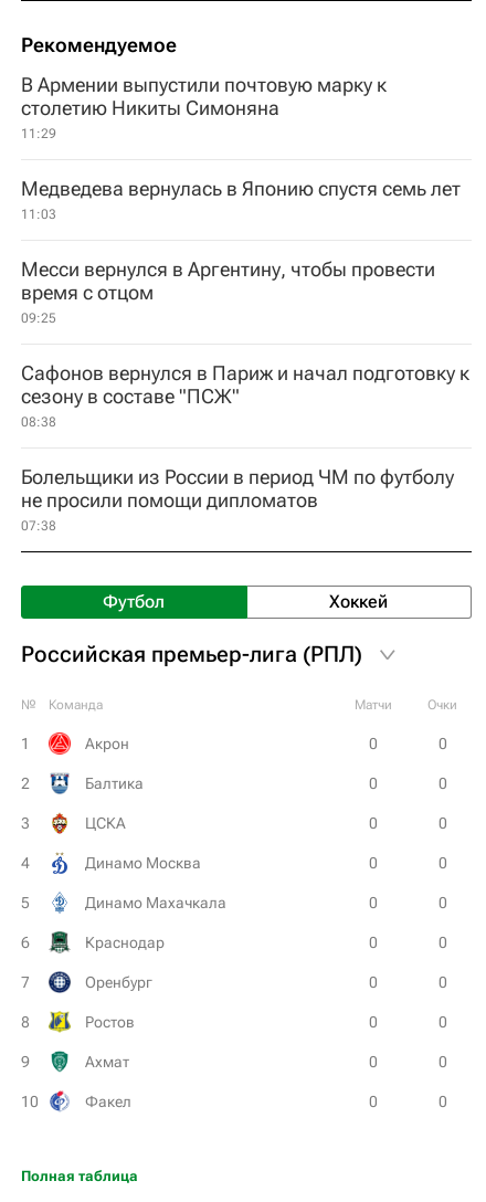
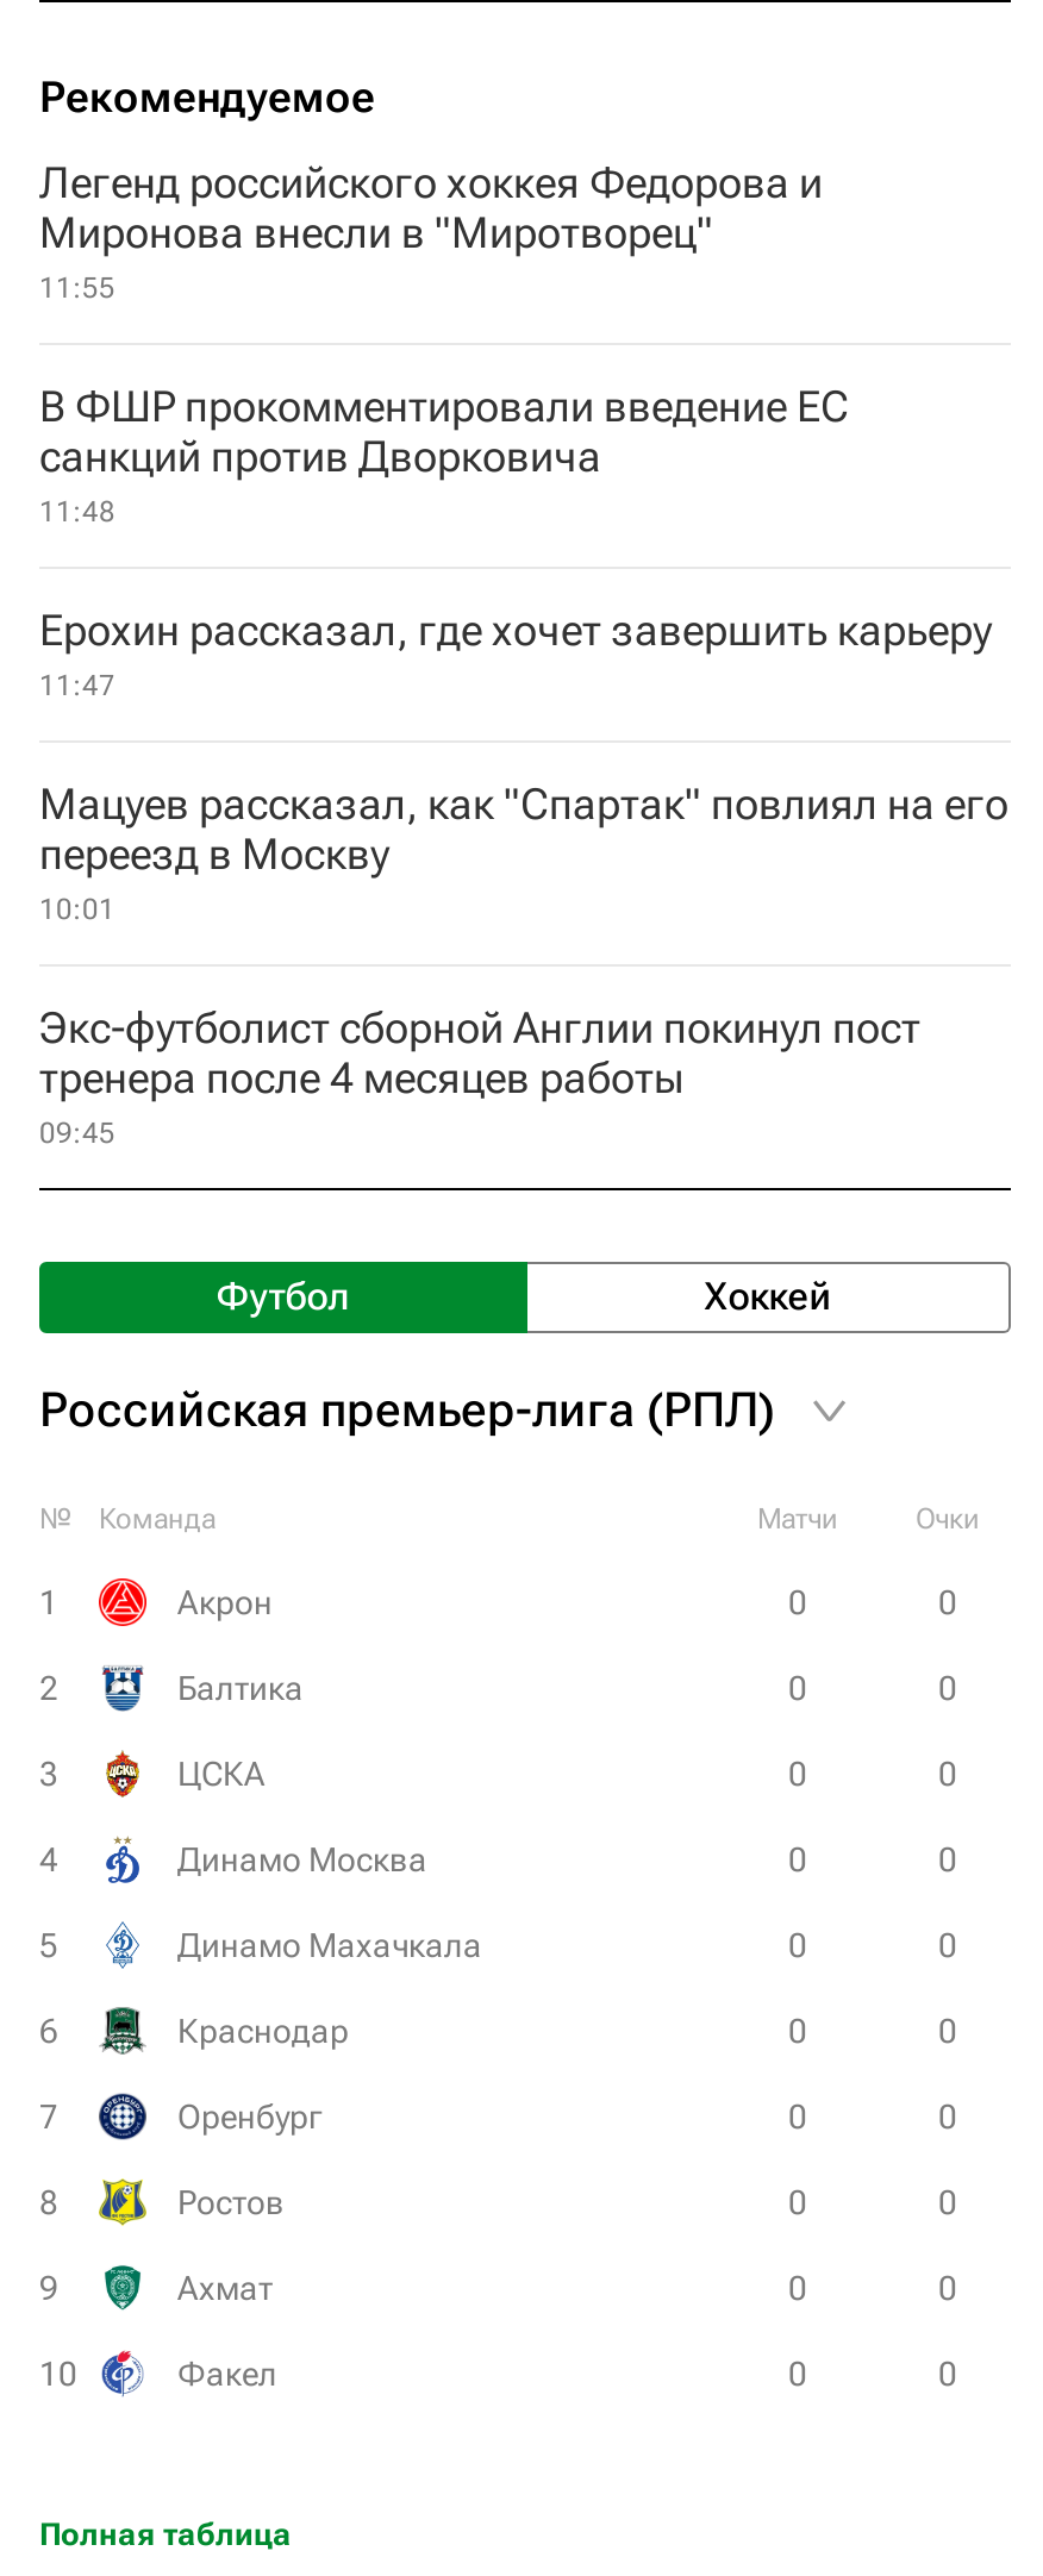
[21,73,387,141] В Армении выпустили почтовую марку к | столетию Никиты Симоняна | 11:29 -> [39,157,823,305] Легенд российского хоккея Федорова и | Миронова внесли в "Миротворец" | 11:55
[21,177,461,222] Медведева вернулась в Японию спустя семь лет | 11:03 -> [39,381,849,529] В ФШР прокомментировали введение ЕС | санкций против Дворковича | 11:48
[21,257,435,326] Месси вернулся в Аргентину, чтобы провести | время с отцом | 09:25 -> [39,605,992,702] Ерохин рассказал, где хочет завершить карьеру | 11:47
[21,361,469,430] Сафонов вернулся в Париж и начал подготовку к | сезону в составе "ПСЖ" | 08:38 -> [39,779,1008,926] Мацуев рассказал, как "Спартак" повлиял на его | переезд в Москву | 10:01
[21,465,454,534] Болельщики из России в период ЧМ по футболу | не просили помощи дипломатов | 07:38 -> [39,1002,920,1150] Экс-футболист сборной Англии покинул пост | тренера после 4 месяцев работы | 09:45

